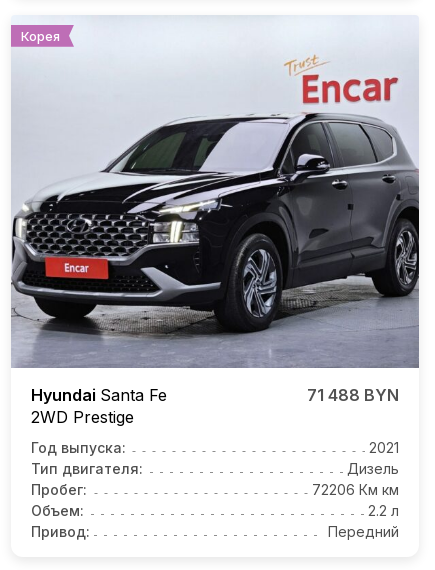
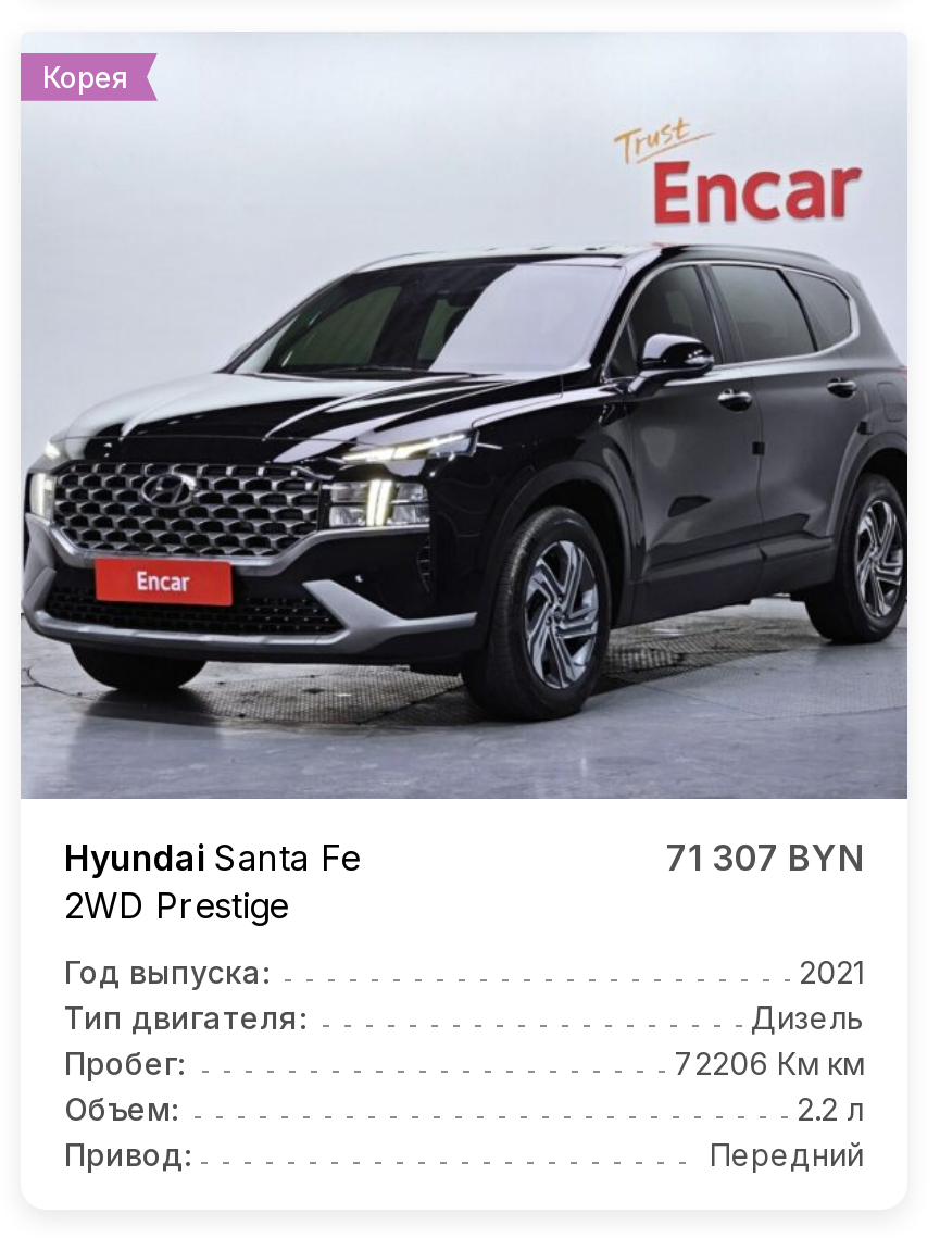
[307,385,399,405] 71 488 BYN -> [666,837,864,880] 71 307 BYN

